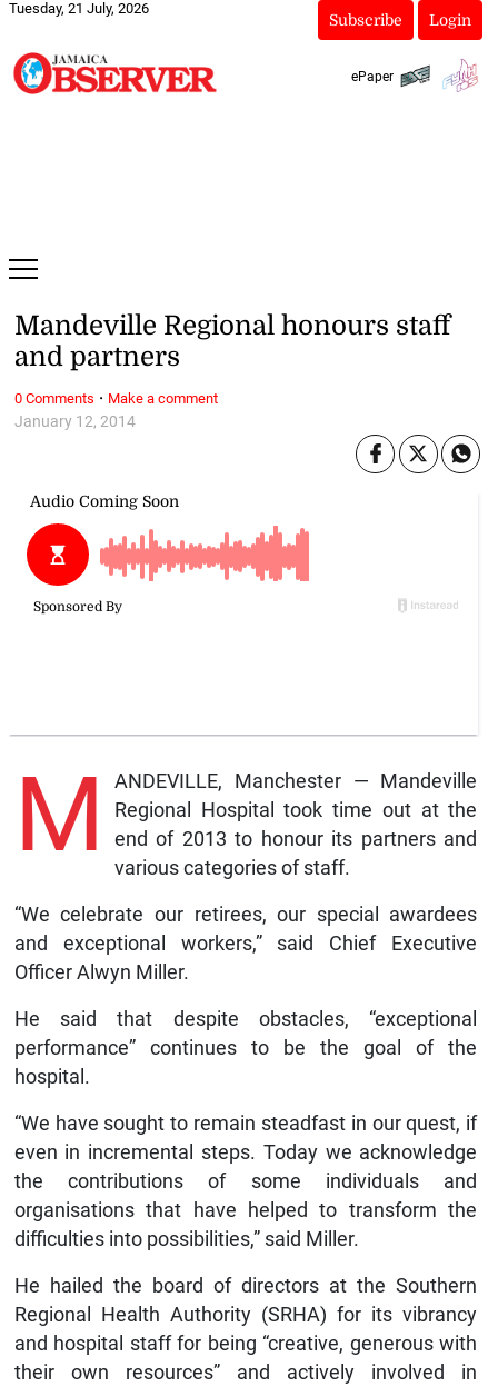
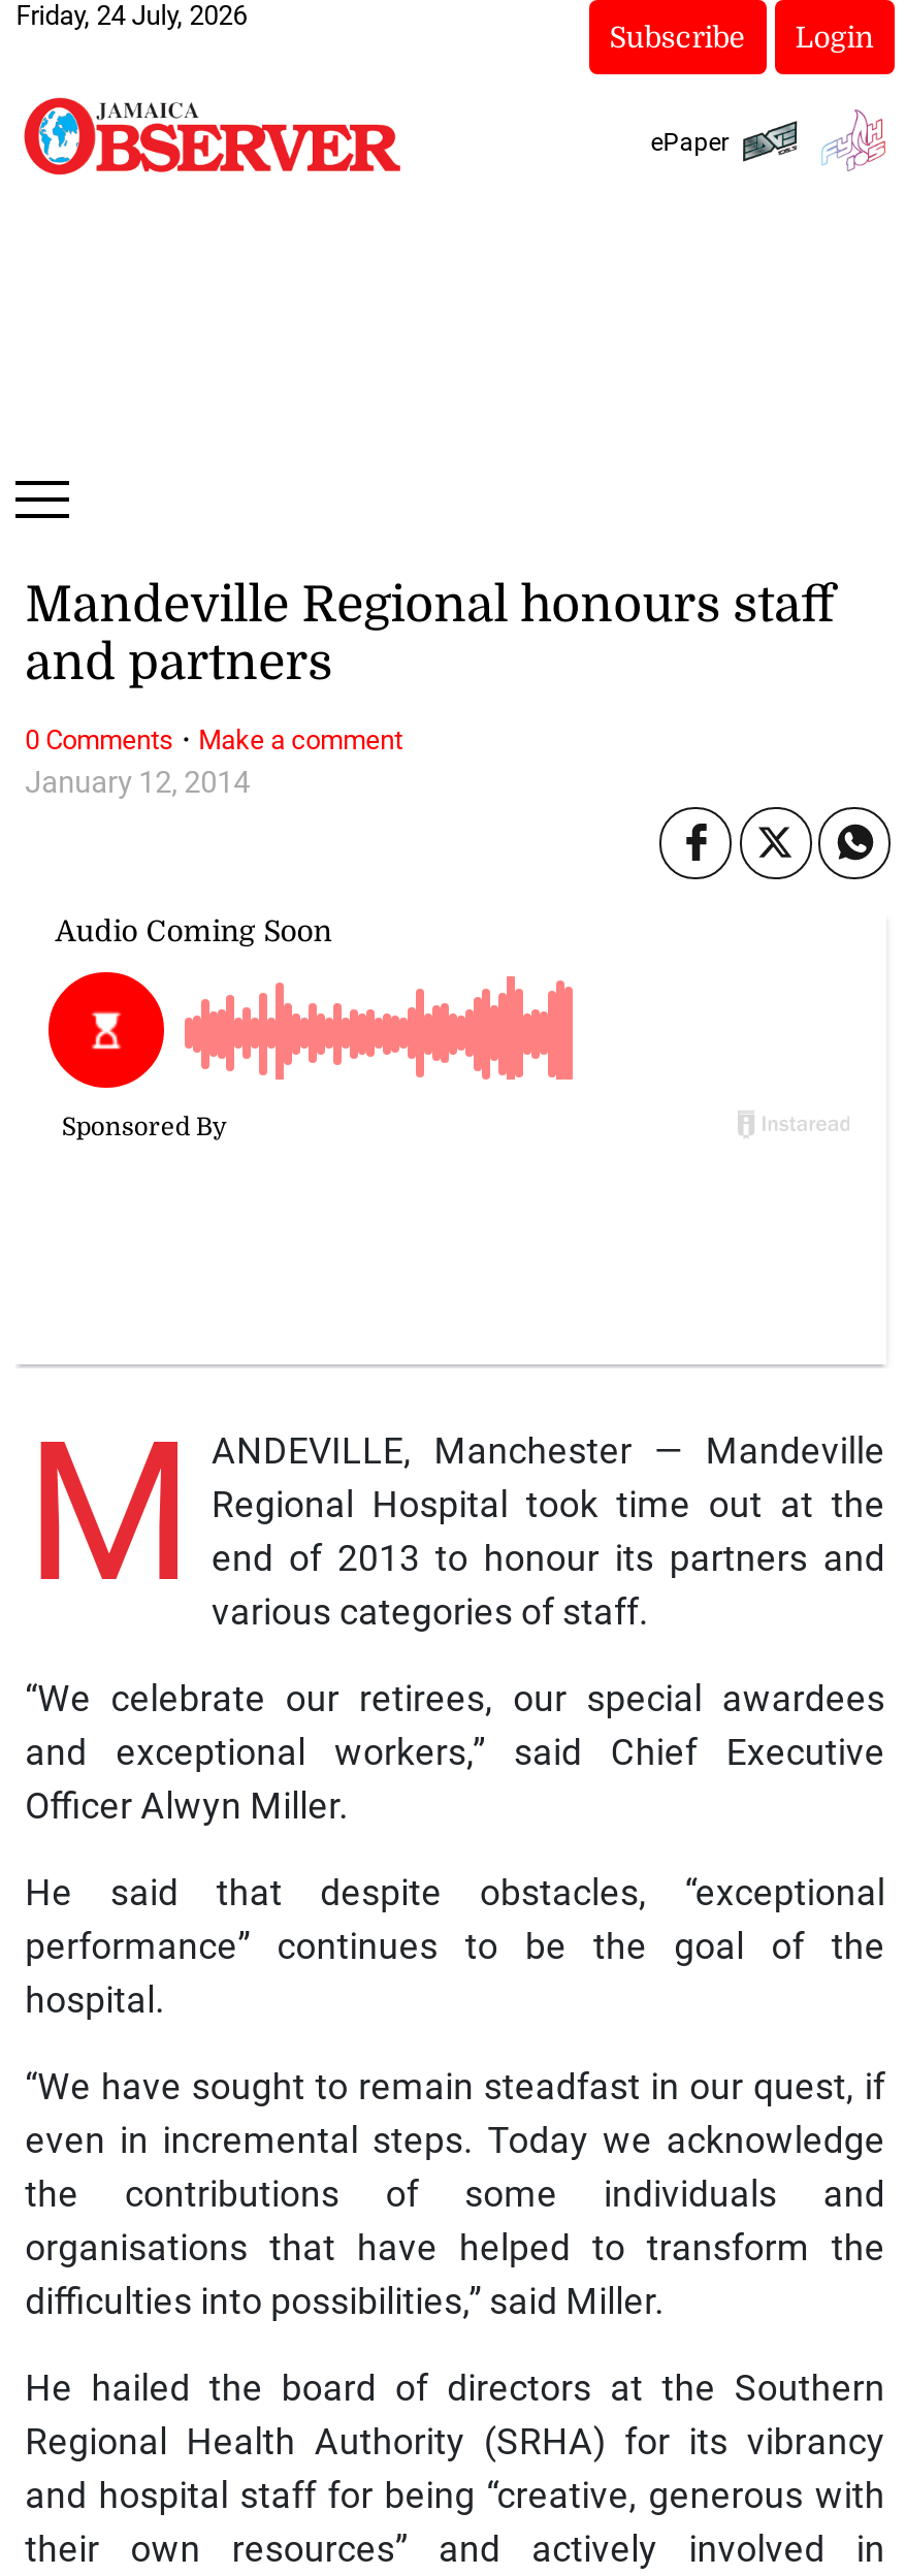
[9,0,149,17] Tuesday, 21 July, 2026 -> [16,0,247,31] Friday, 24 July, 2026

